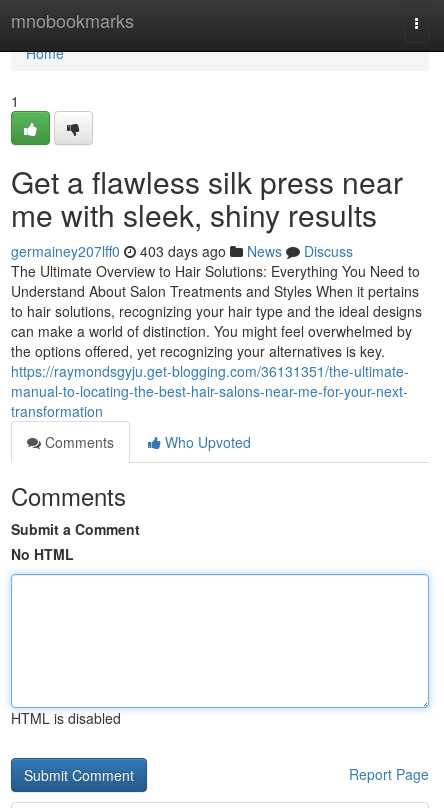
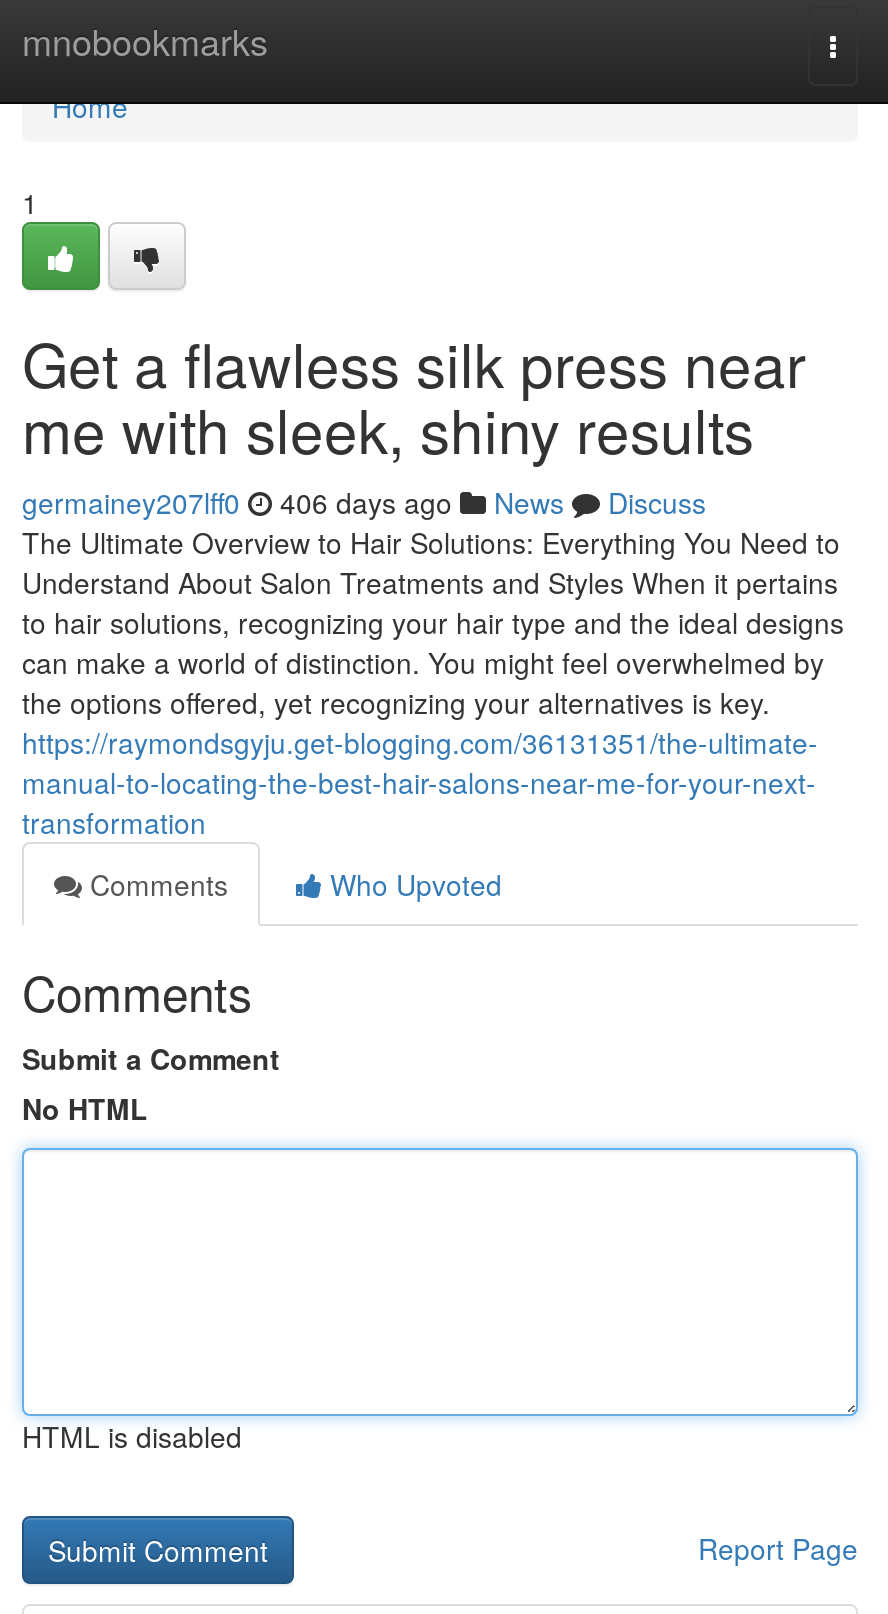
[11,241,353,261] germainey207lff0 403 days ago News Discuss -> [22,482,706,522] germainey207lff0 406 days ago News Discuss

